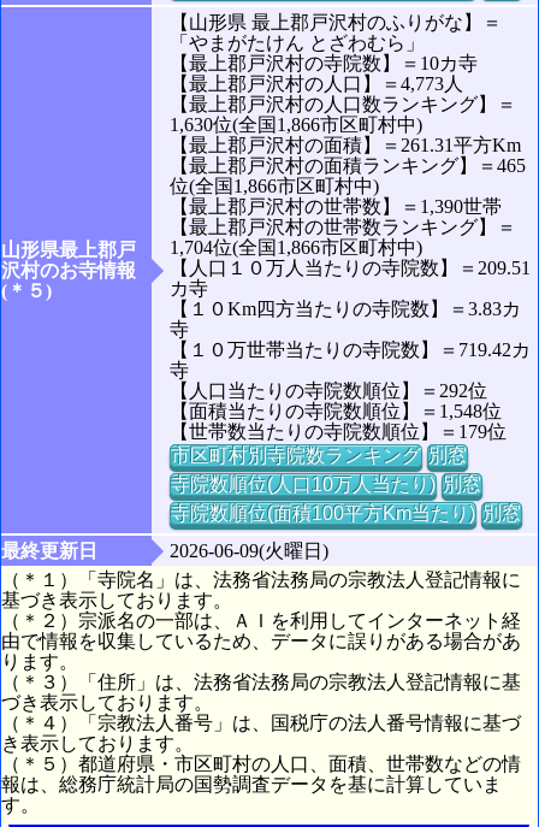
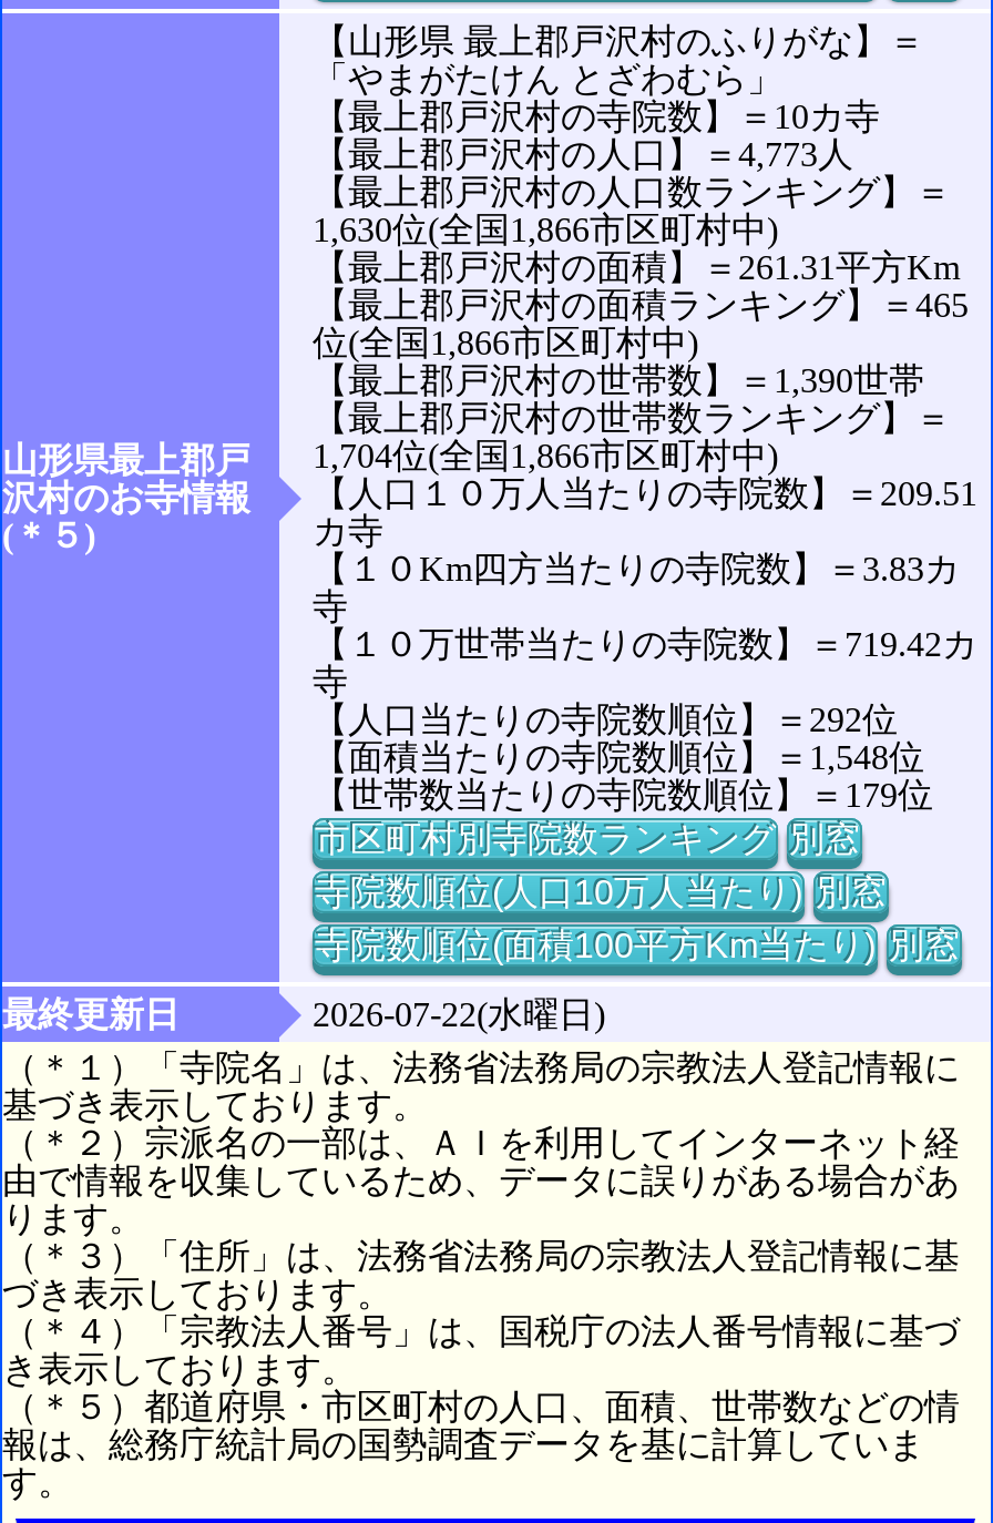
[170,541,328,561] 2026-06-09(火曜日) -> [313,996,605,1034] 2026-07-22(水曜日)

